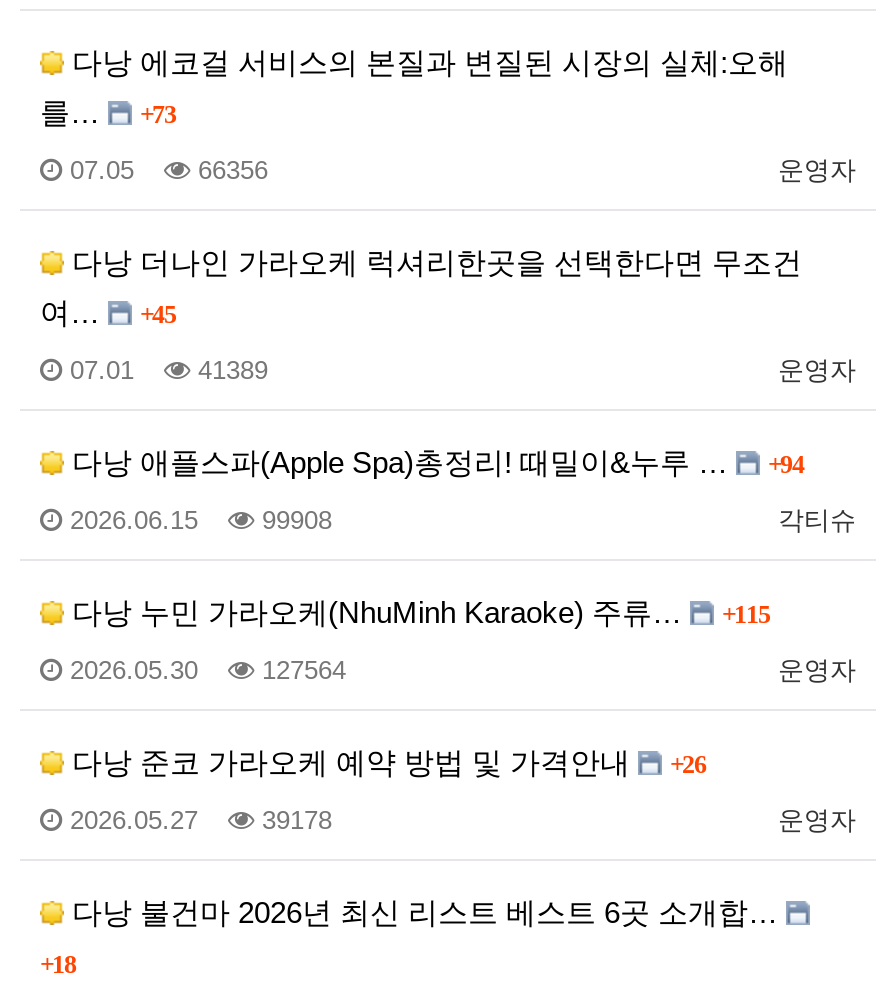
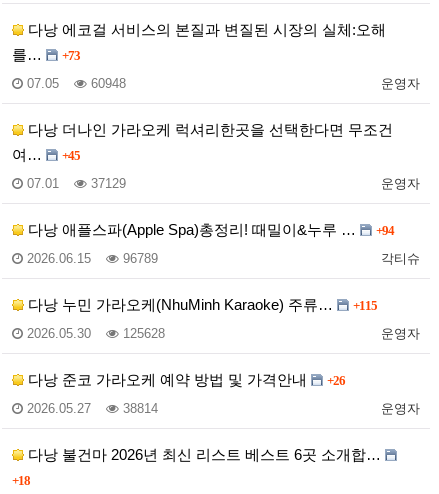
[198,155,268,185] 66356 -> [91,76,126,91] 60948
[198,355,268,385] 41389 -> [91,176,126,191] 37129
[262,505,332,535] 99908 -> [123,251,158,266] 96789
[262,655,346,685] 127564 -> [123,326,165,341] 125628
[262,805,332,835] 39178 -> [123,401,158,416] 38814

